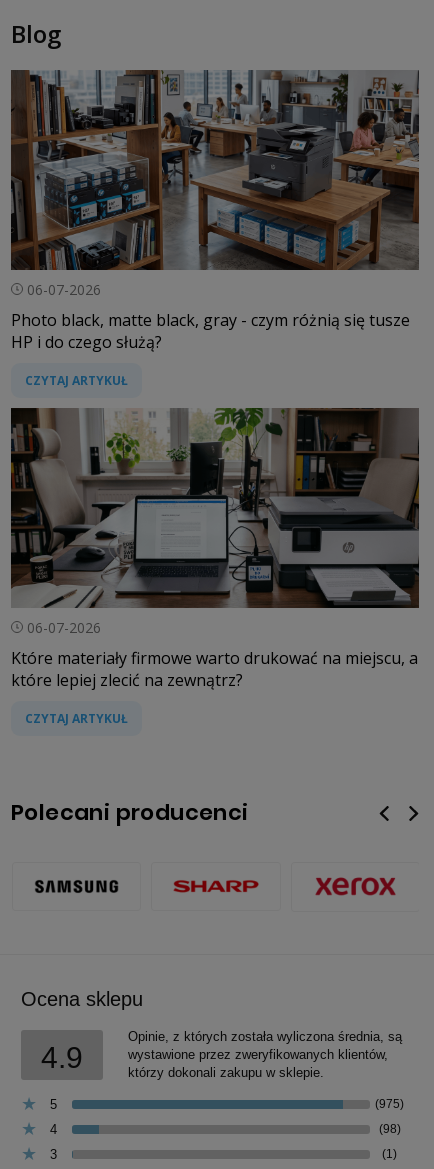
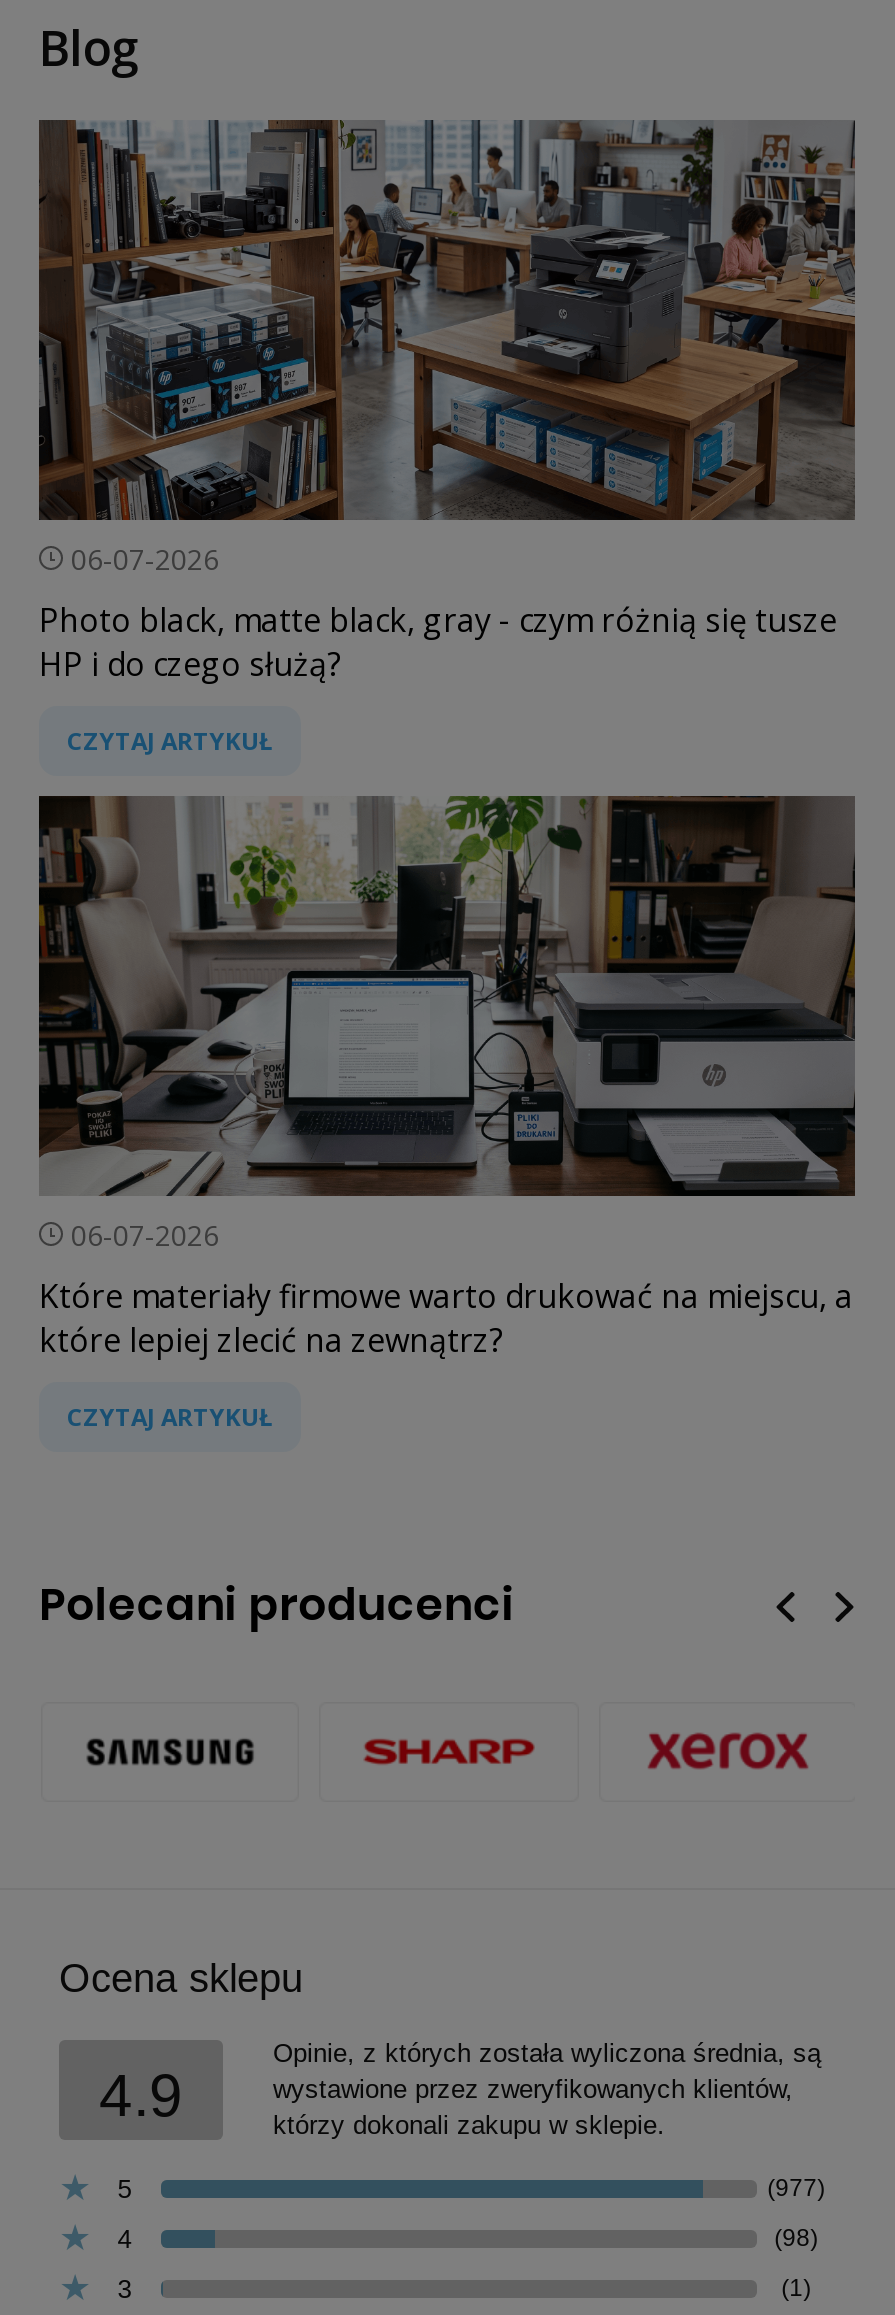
[375,1097,404,1111] (975) -> [767,2173,825,2201] (977)

